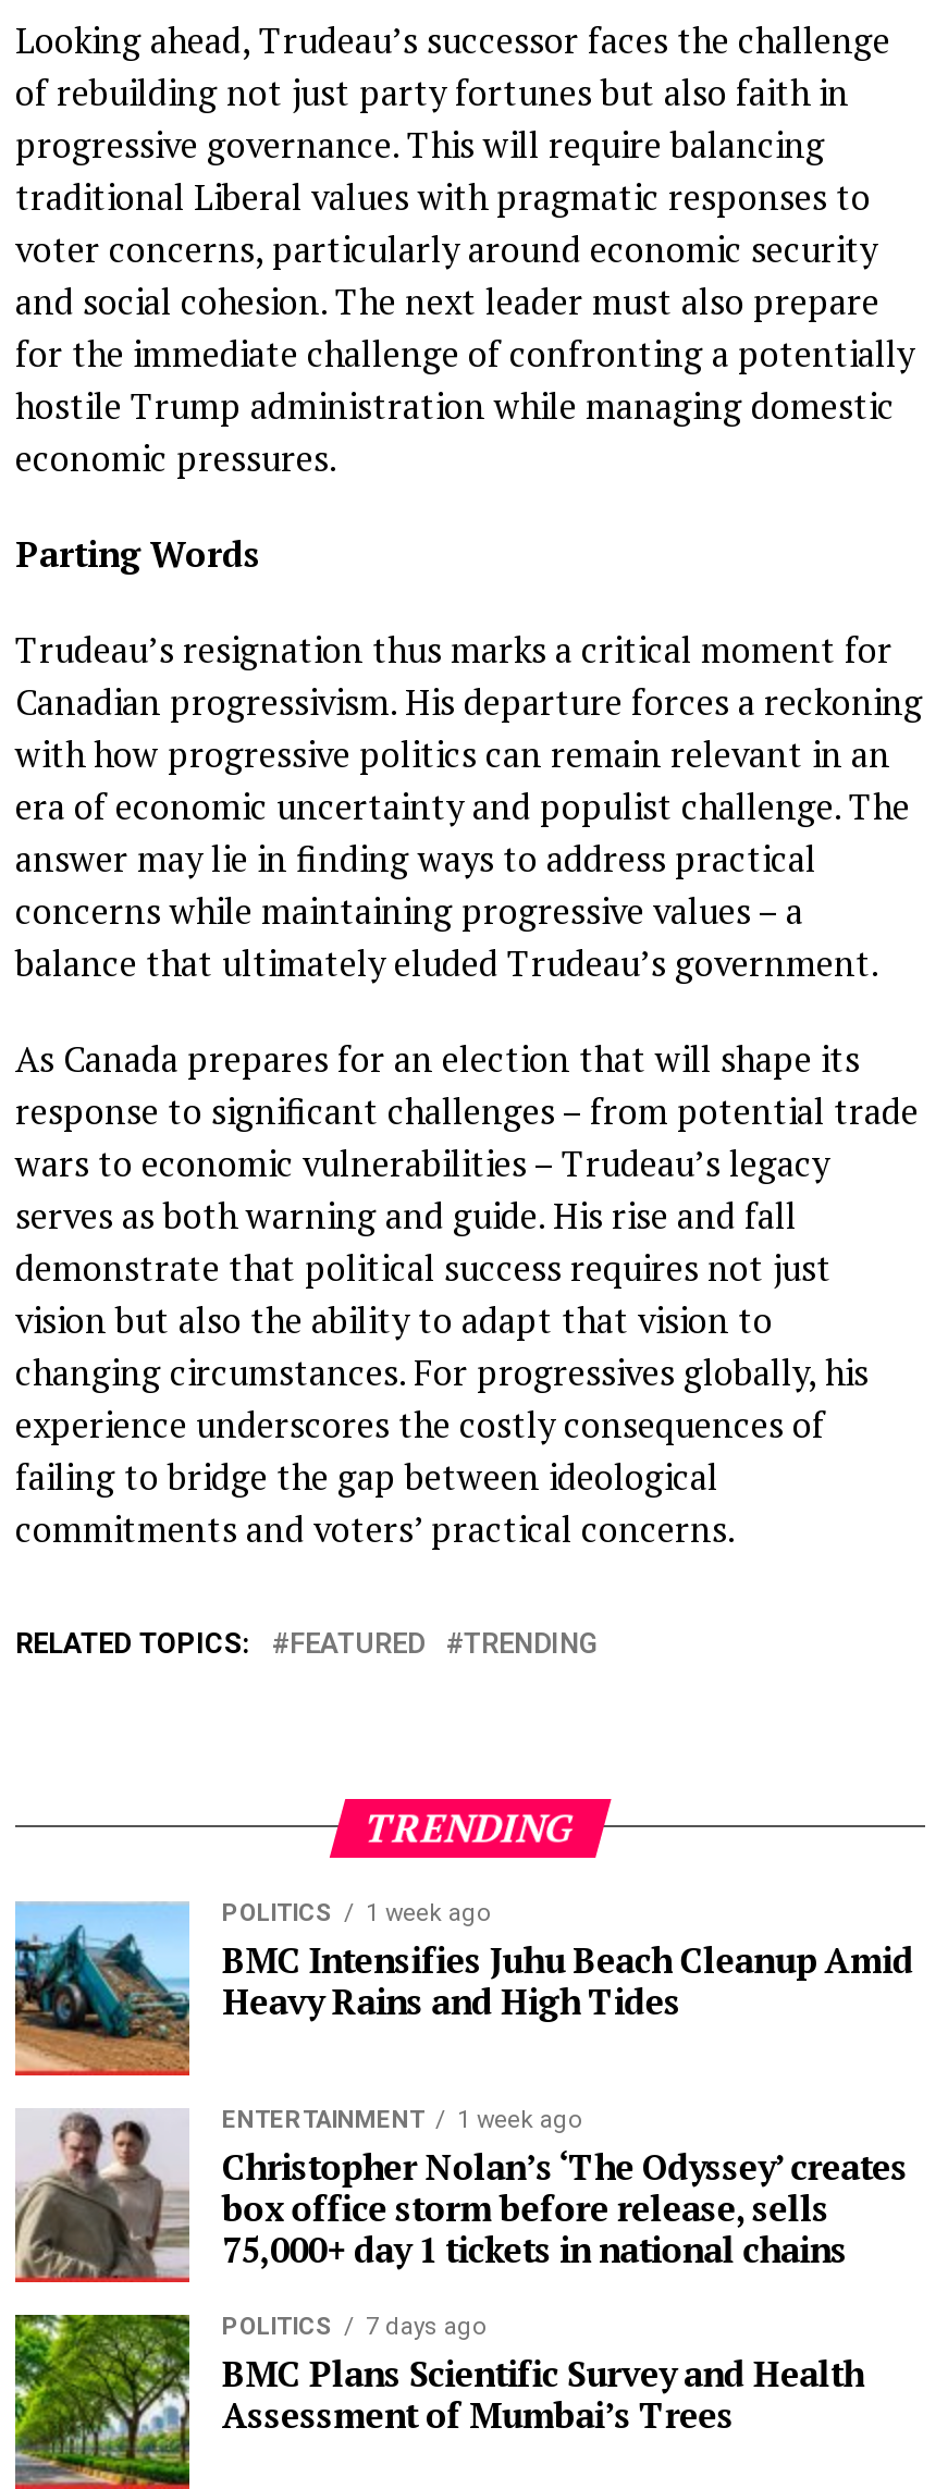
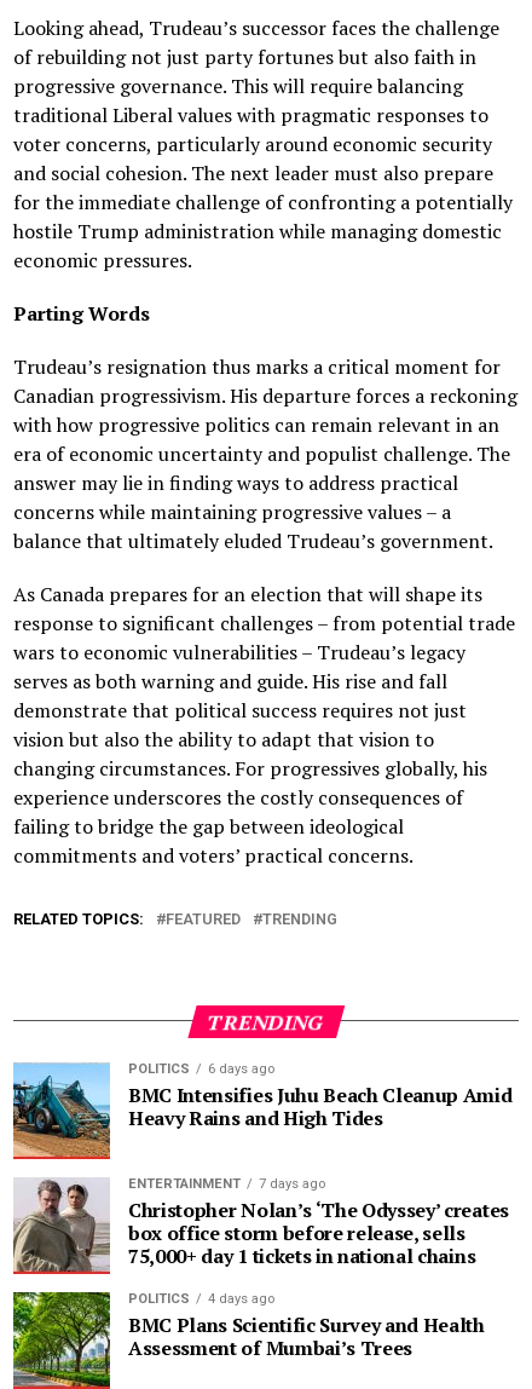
[222,1899,490,1927] POLITICS 1 week ago -> [128,1061,274,1077] POLITICS 6 days ago
[222,2105,581,2134] ENTERTAINMENT 1 week ago -> [128,1176,325,1192] ENTERTAINMENT 7 days ago
[222,2312,485,2341] POLITICS 7 days ago -> [128,1291,274,1306] POLITICS 4 days ago

